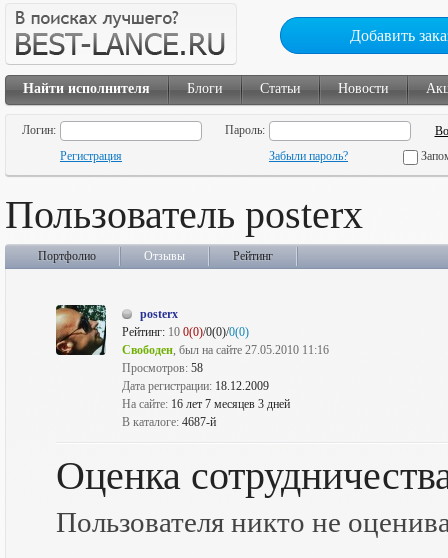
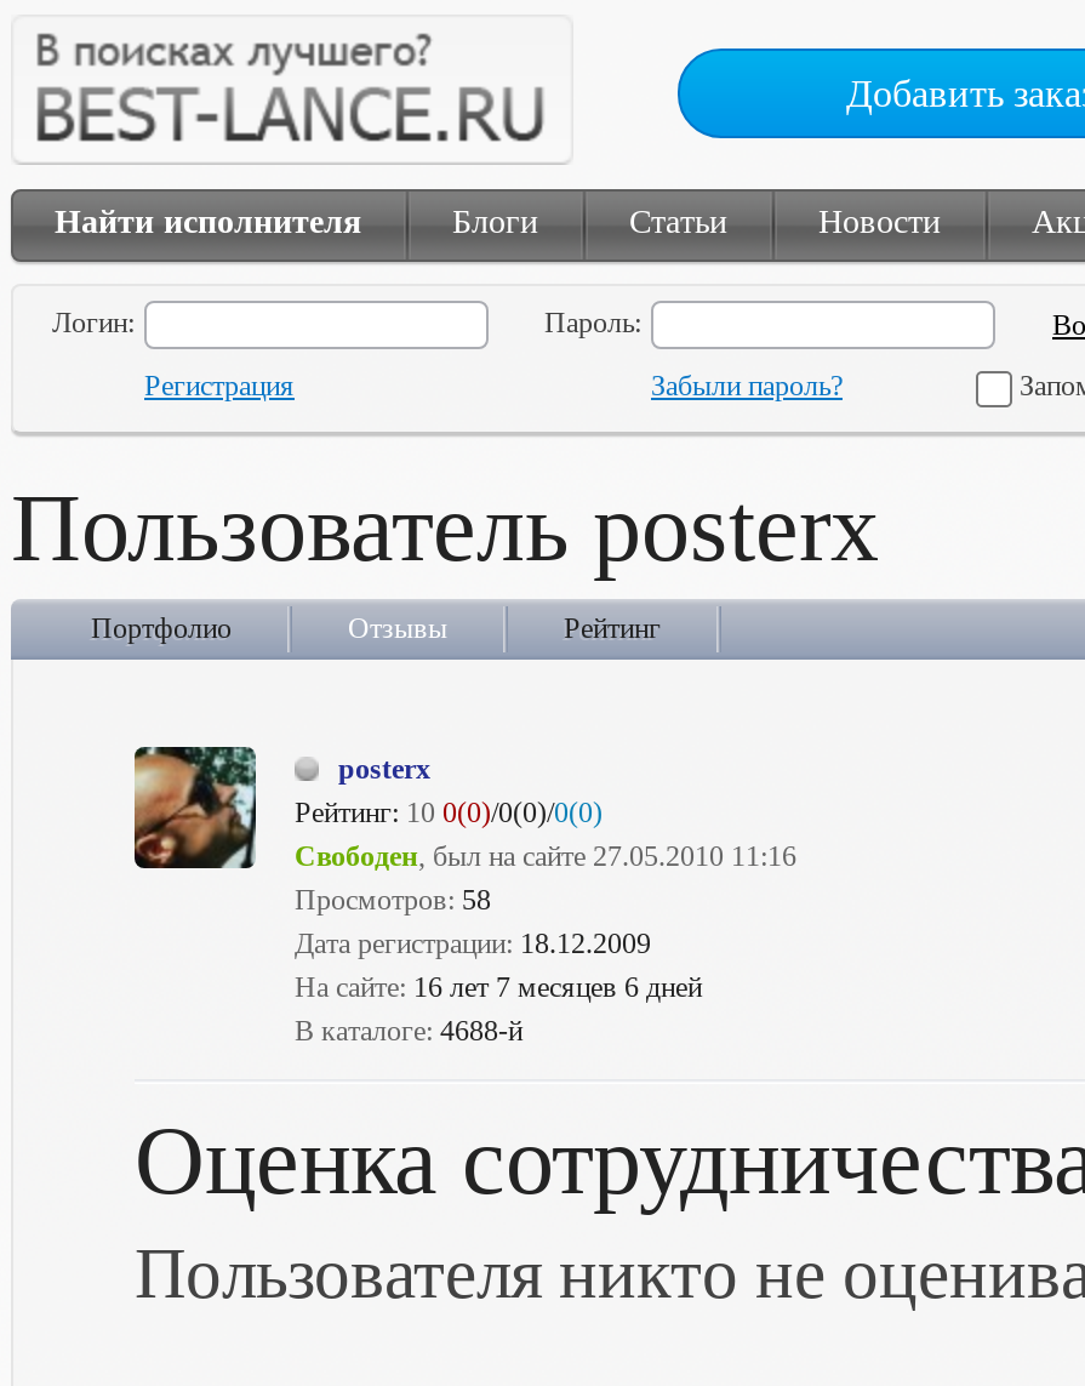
[122,397,290,411] На сайте: 16 лет 7 месяцев 3 дней -> [295,970,702,1004] На сайте: 16 лет 7 месяцев 6 дней
[122,415,216,429] В каталоге: 4687-й -> [295,1014,522,1048] В каталоге: 4688-й

